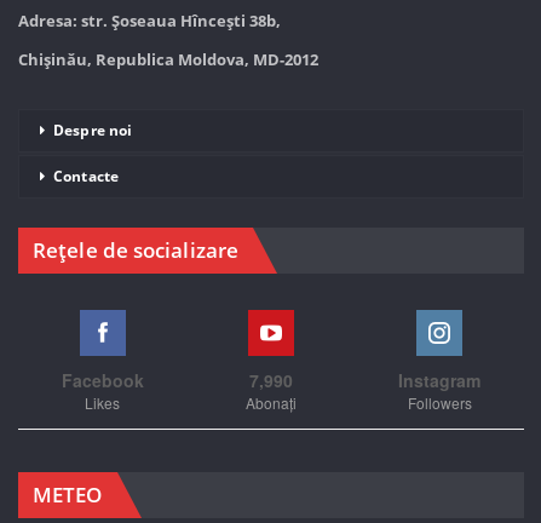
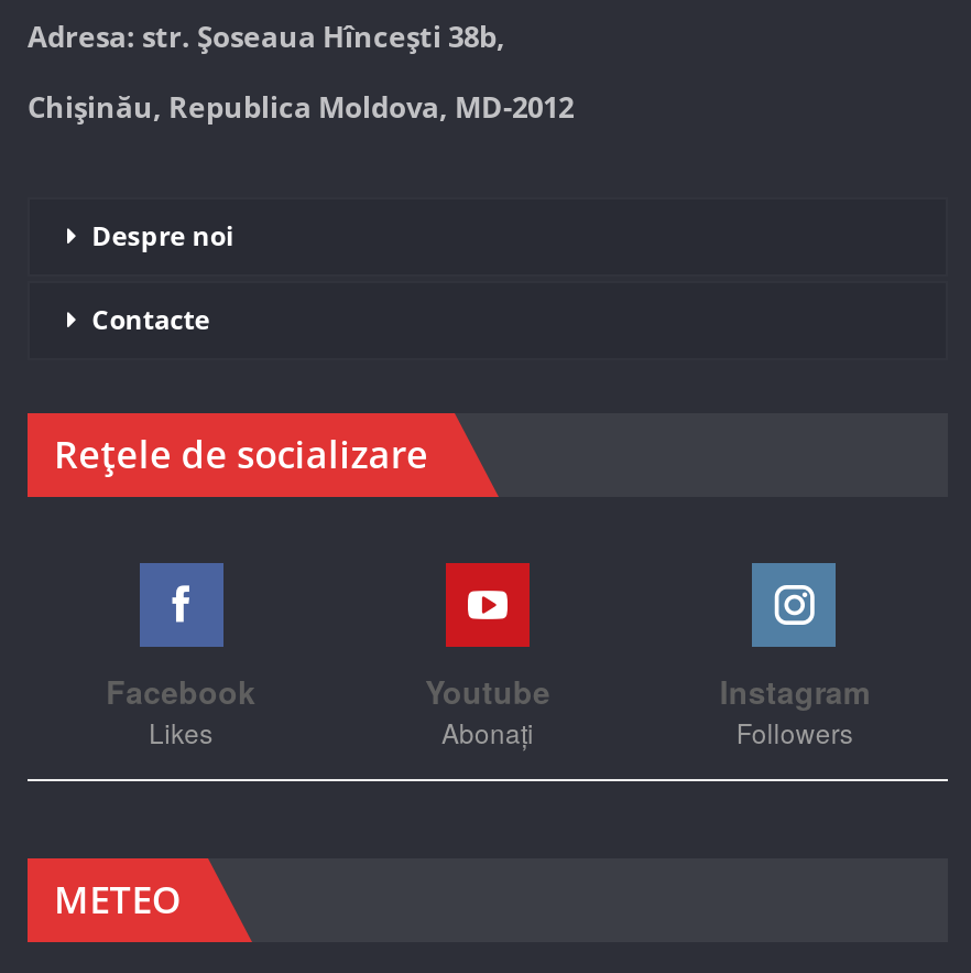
[249,368,293,393] 7,990 -> [425,670,550,714] Youtube

